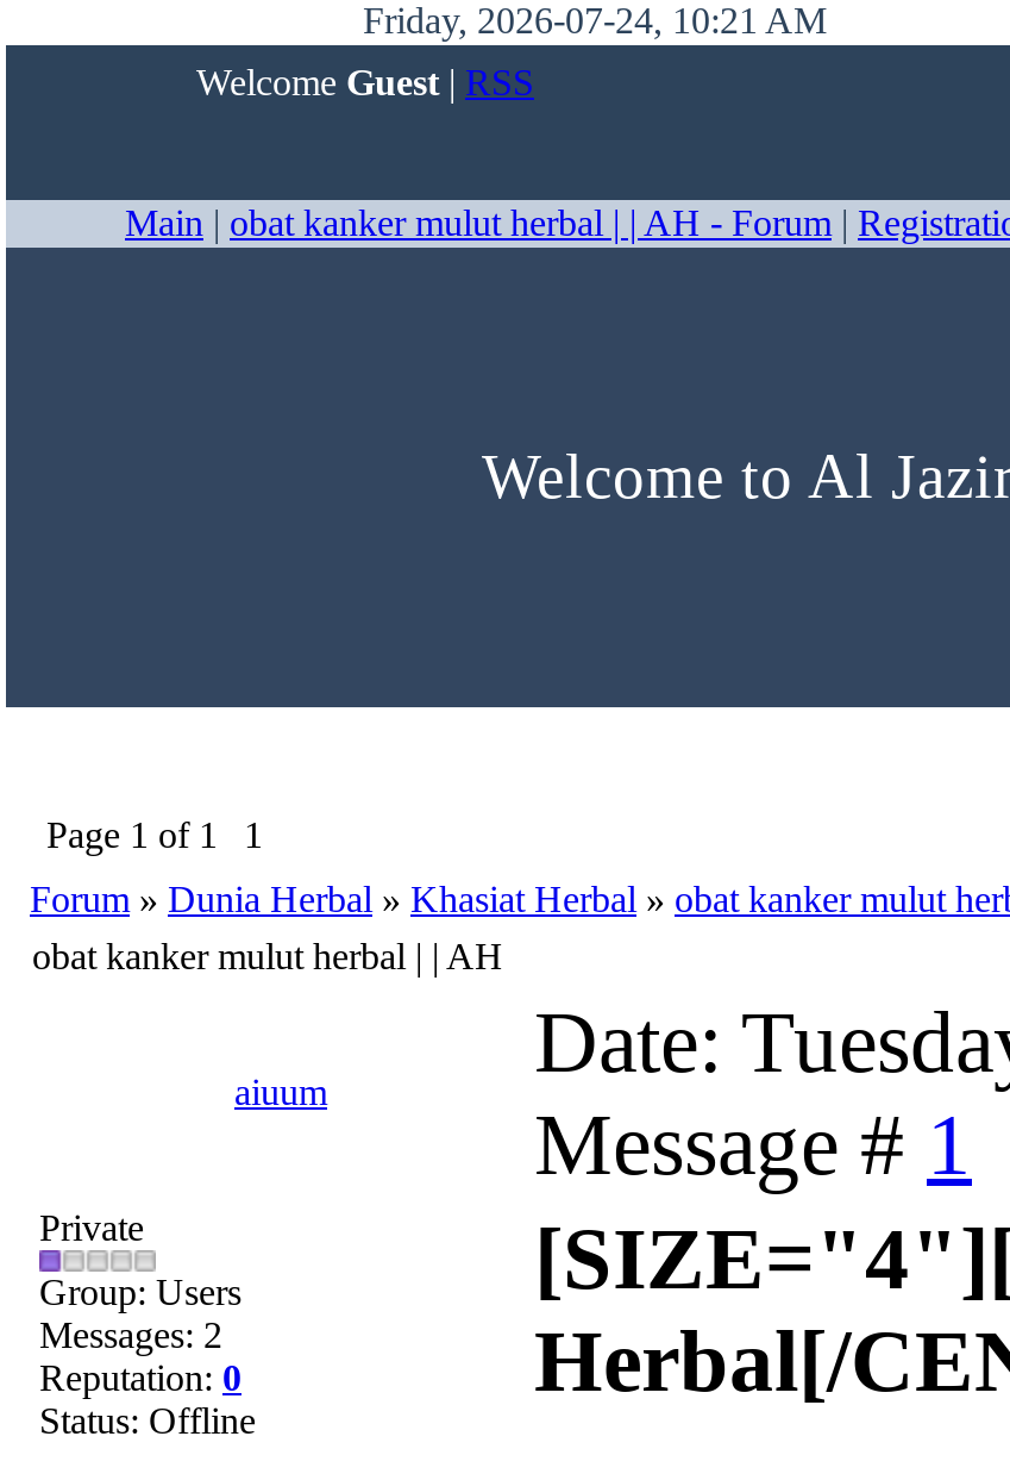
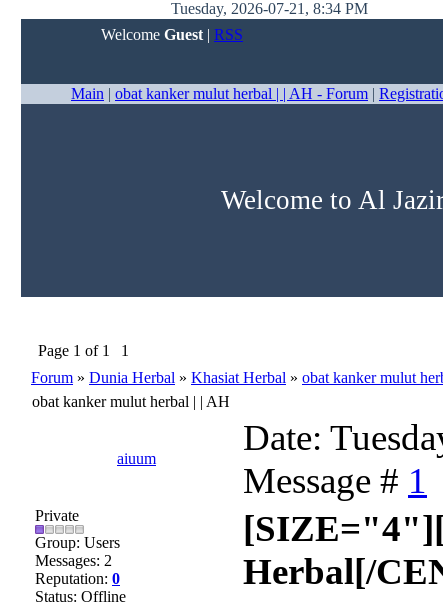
[363,0,827,40] Friday, 2026-07-24, 10:21 AM -> [171,0,368,17] Tuesday, 2026-07-21, 8:34 PM

